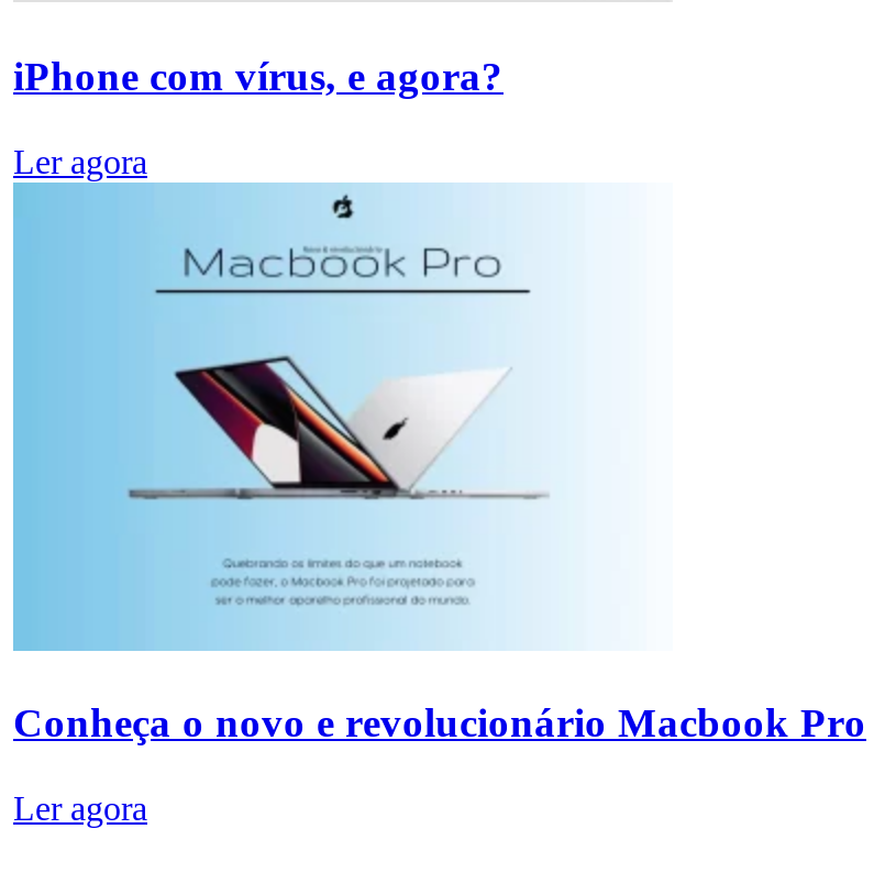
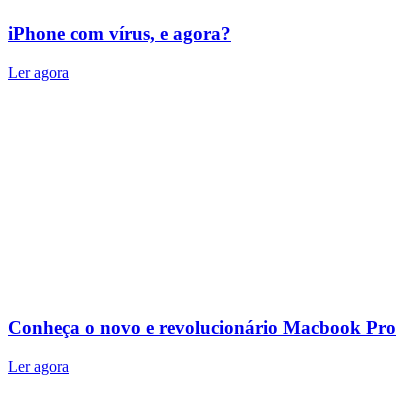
[11,180,572,653] [image] -> none

